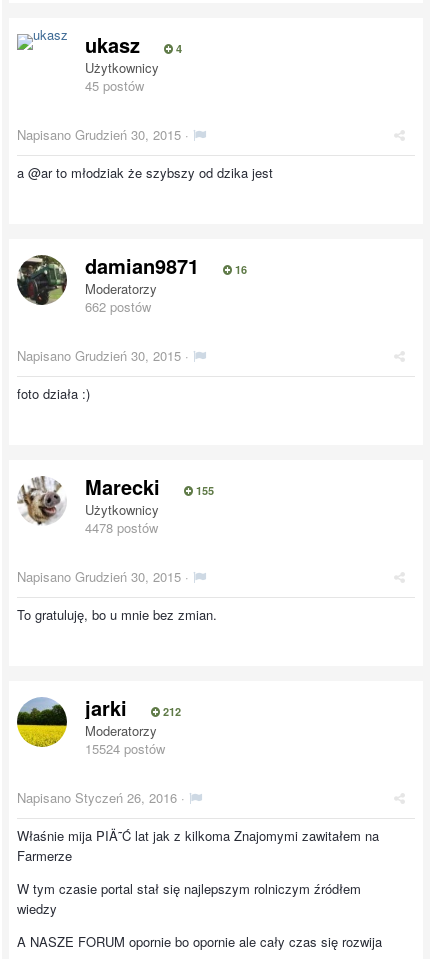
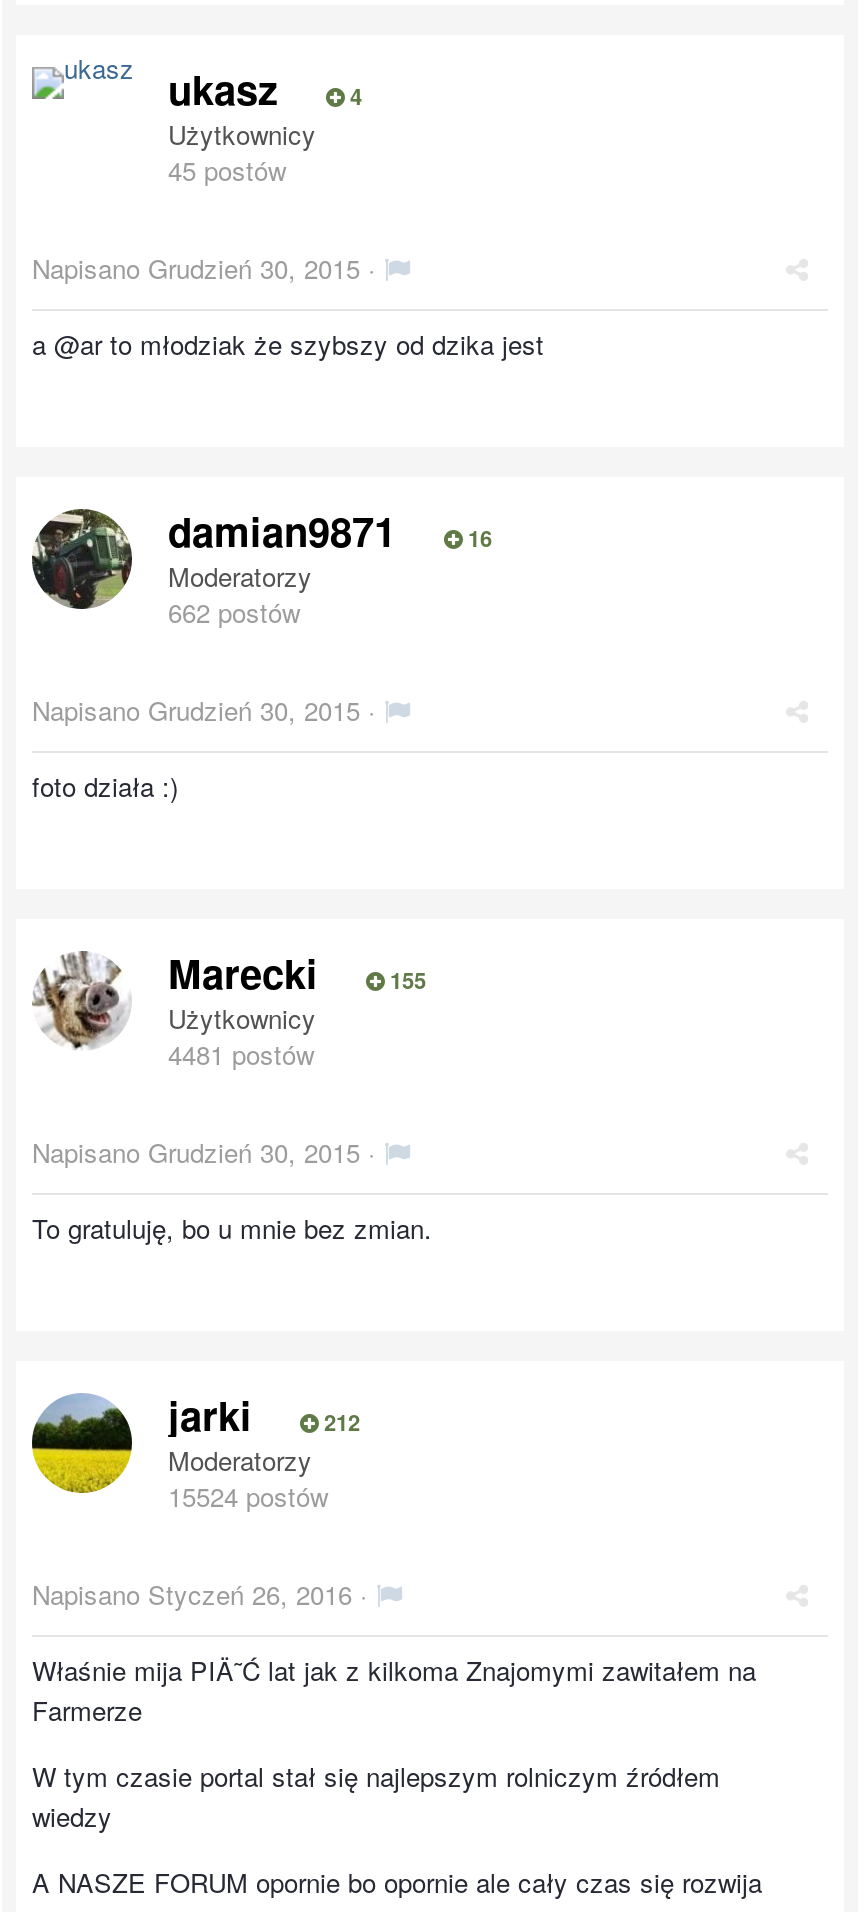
[85,518,158,537] 4478 postów -> [168,1035,314,1073] 4481 postów

